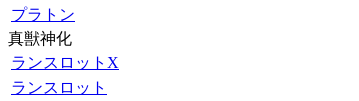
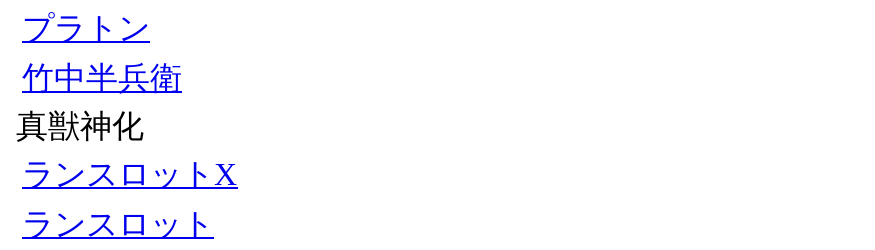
none -> [22,61,182,95] 竹中半兵衛

